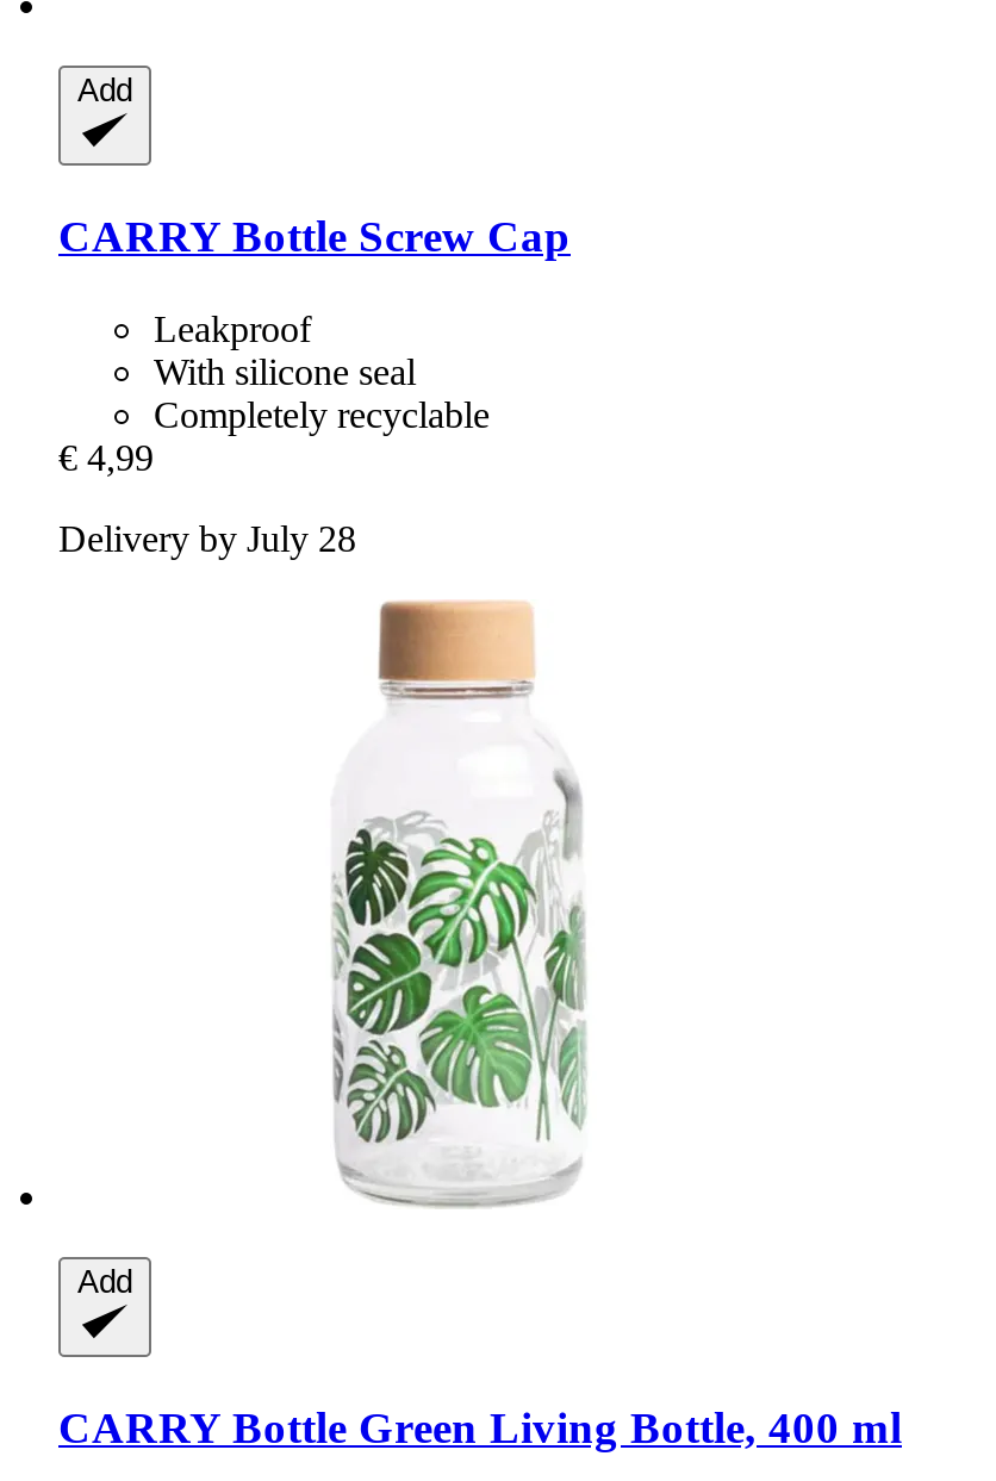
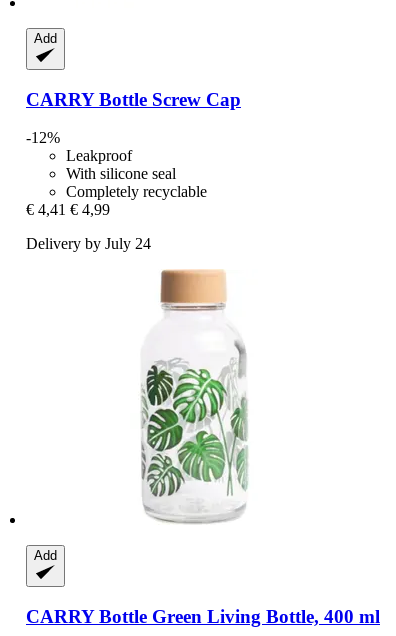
none -> [26,129,60,146] -12%
[58,437,154,478] € 4,99 -> [26,201,110,218] € 4,41 € 4,99
[58,518,356,559] Delivery by July 28 -> [26,235,151,252] Delivery by July 24

